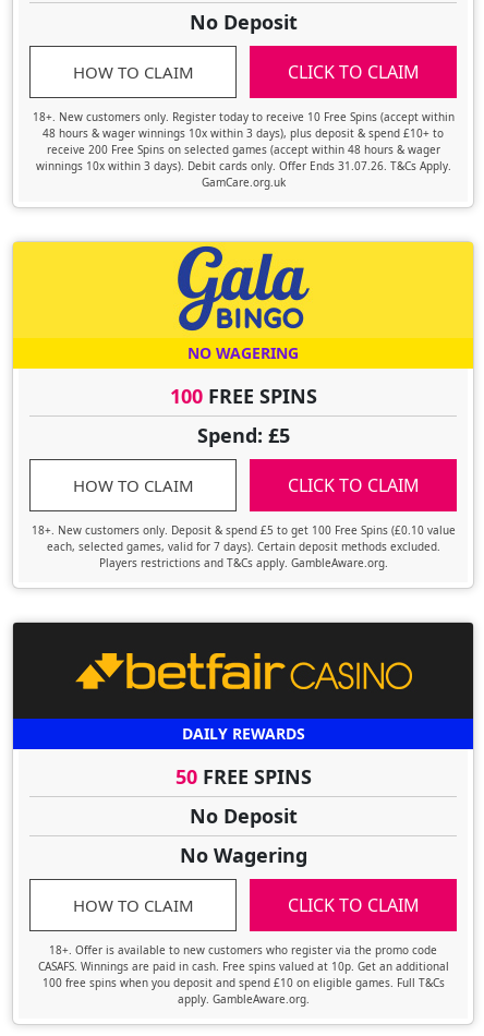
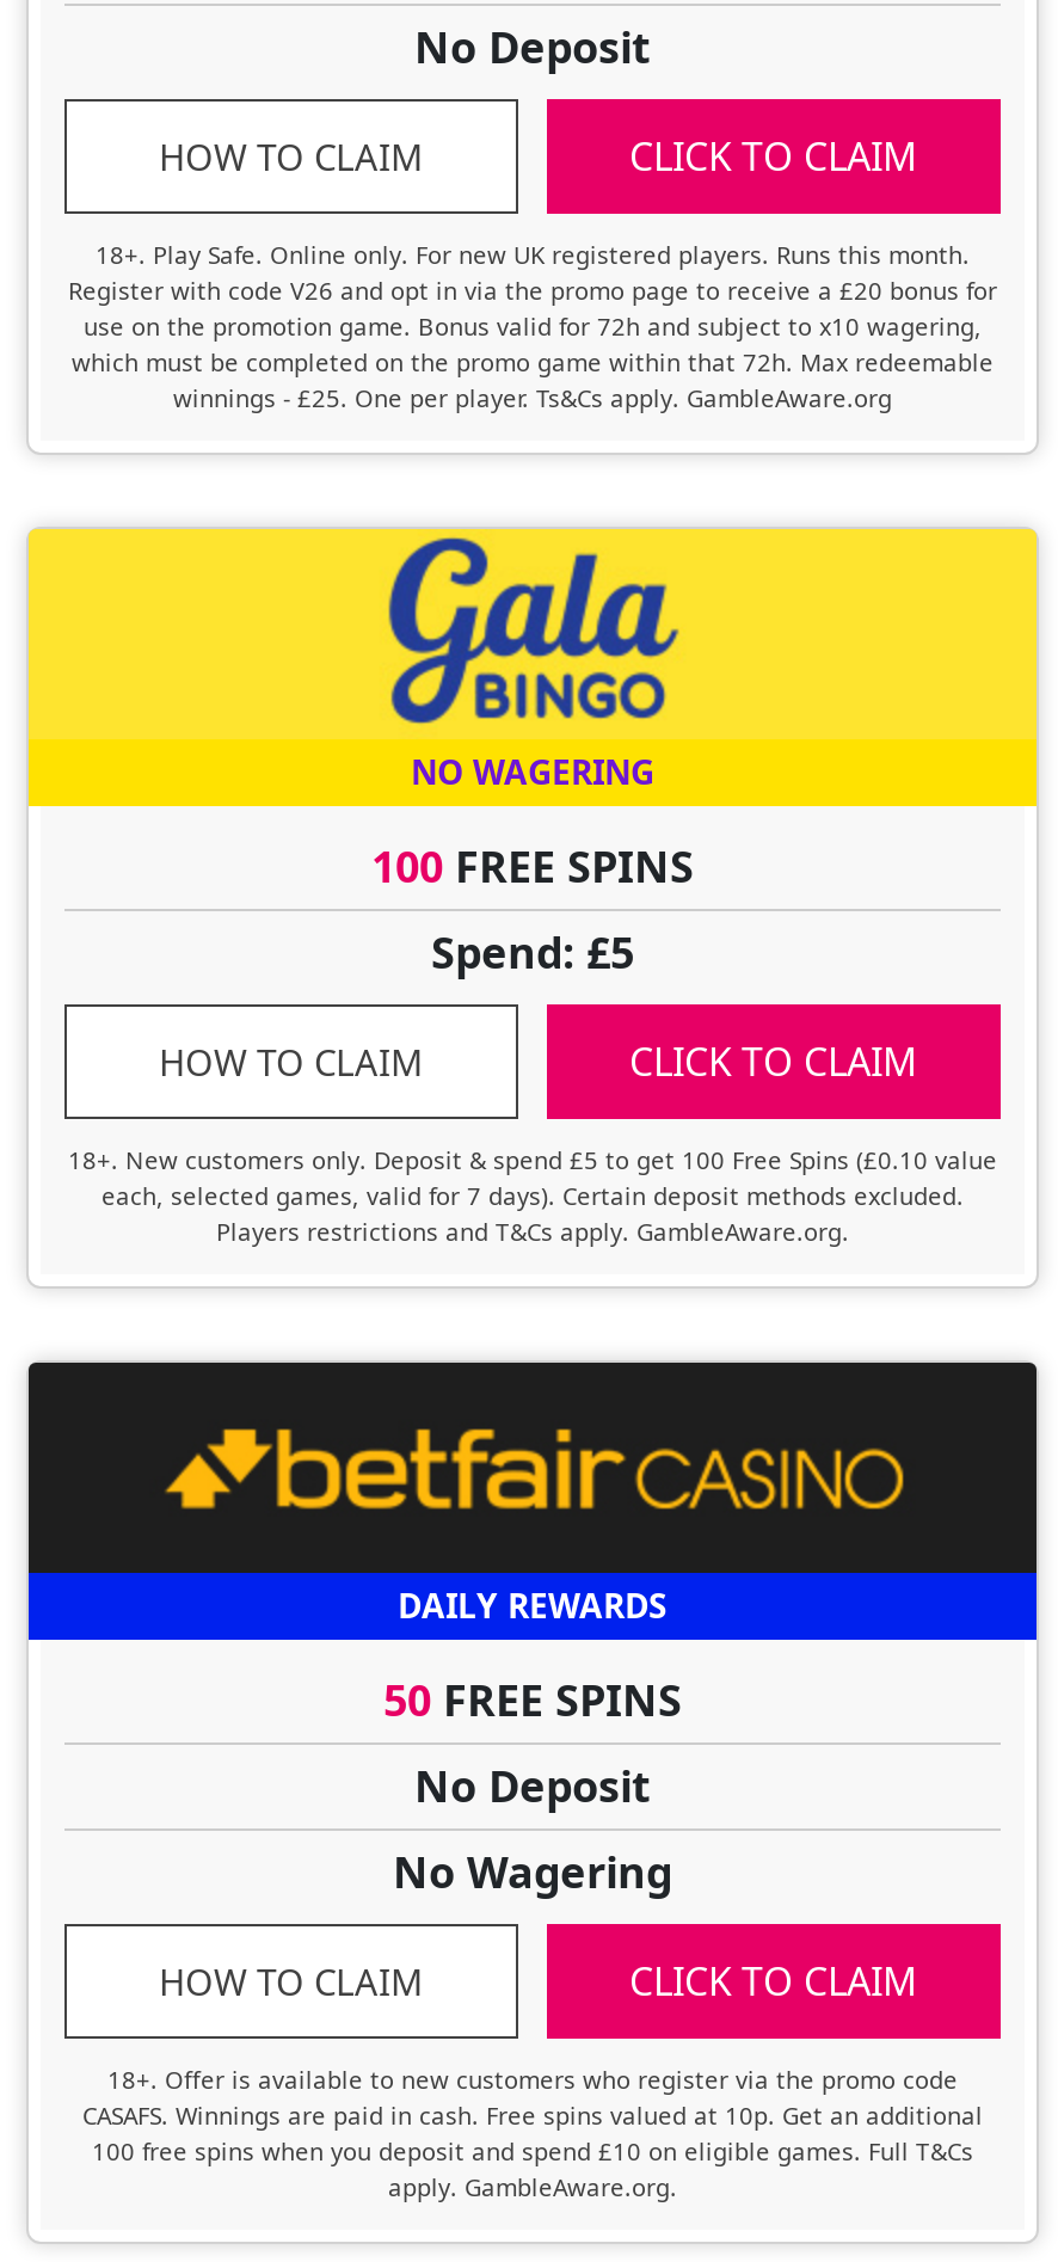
[32,109,454,190] 18+. New customers only. Register today to receive 10 Free Spins (accept within | 48 hours & wager winnings 10x within 3 days), plus deposit & spend £10+ to | receive 200 Free Spins on selected games (accept within 48 hours & wager | winnings 10x within 3 days). Debit cards only. Offer Ends 31.07.26. T&Cs Apply. | GamCare.org.uk -> [68,238,997,415] 18+. Play Safe. Online only. For new UK registered players. Runs this month. | Register with code V26 and opt in via the promo page to receive a £20 bonus for | use on the promotion game. Bonus valid for 72h and subject to x10 wagering, | which must be completed on the promo game within that 72h. Max redeemable | winnings - £25. One per player. Ts&Cs apply. GambleAware.org

